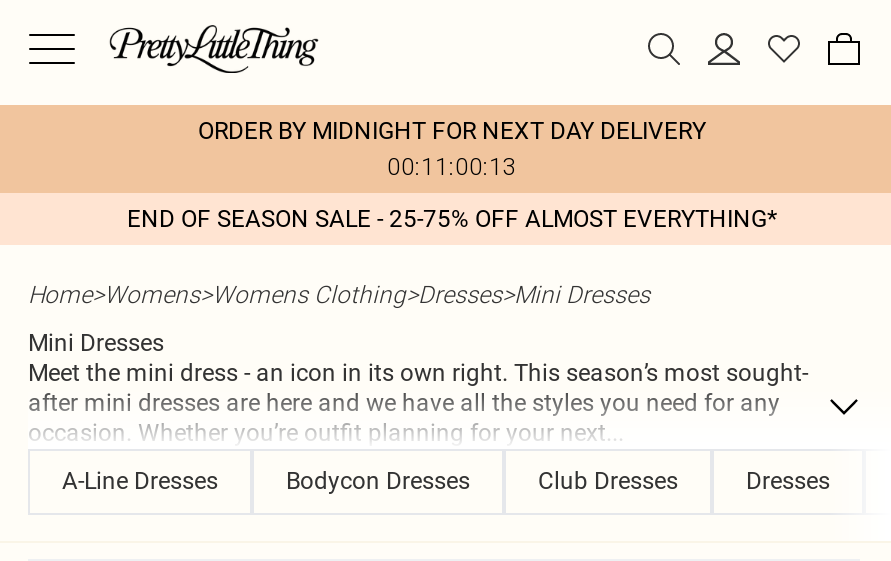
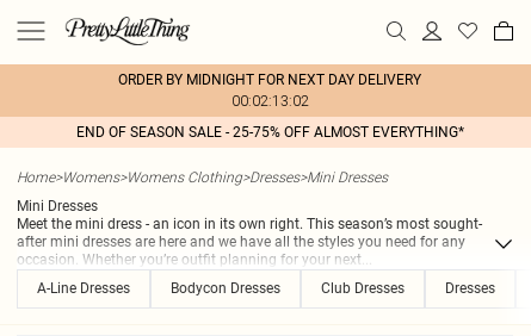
[387,151,517,181] 00:11:00:13 -> [231,92,308,110] 00:02:13:02

